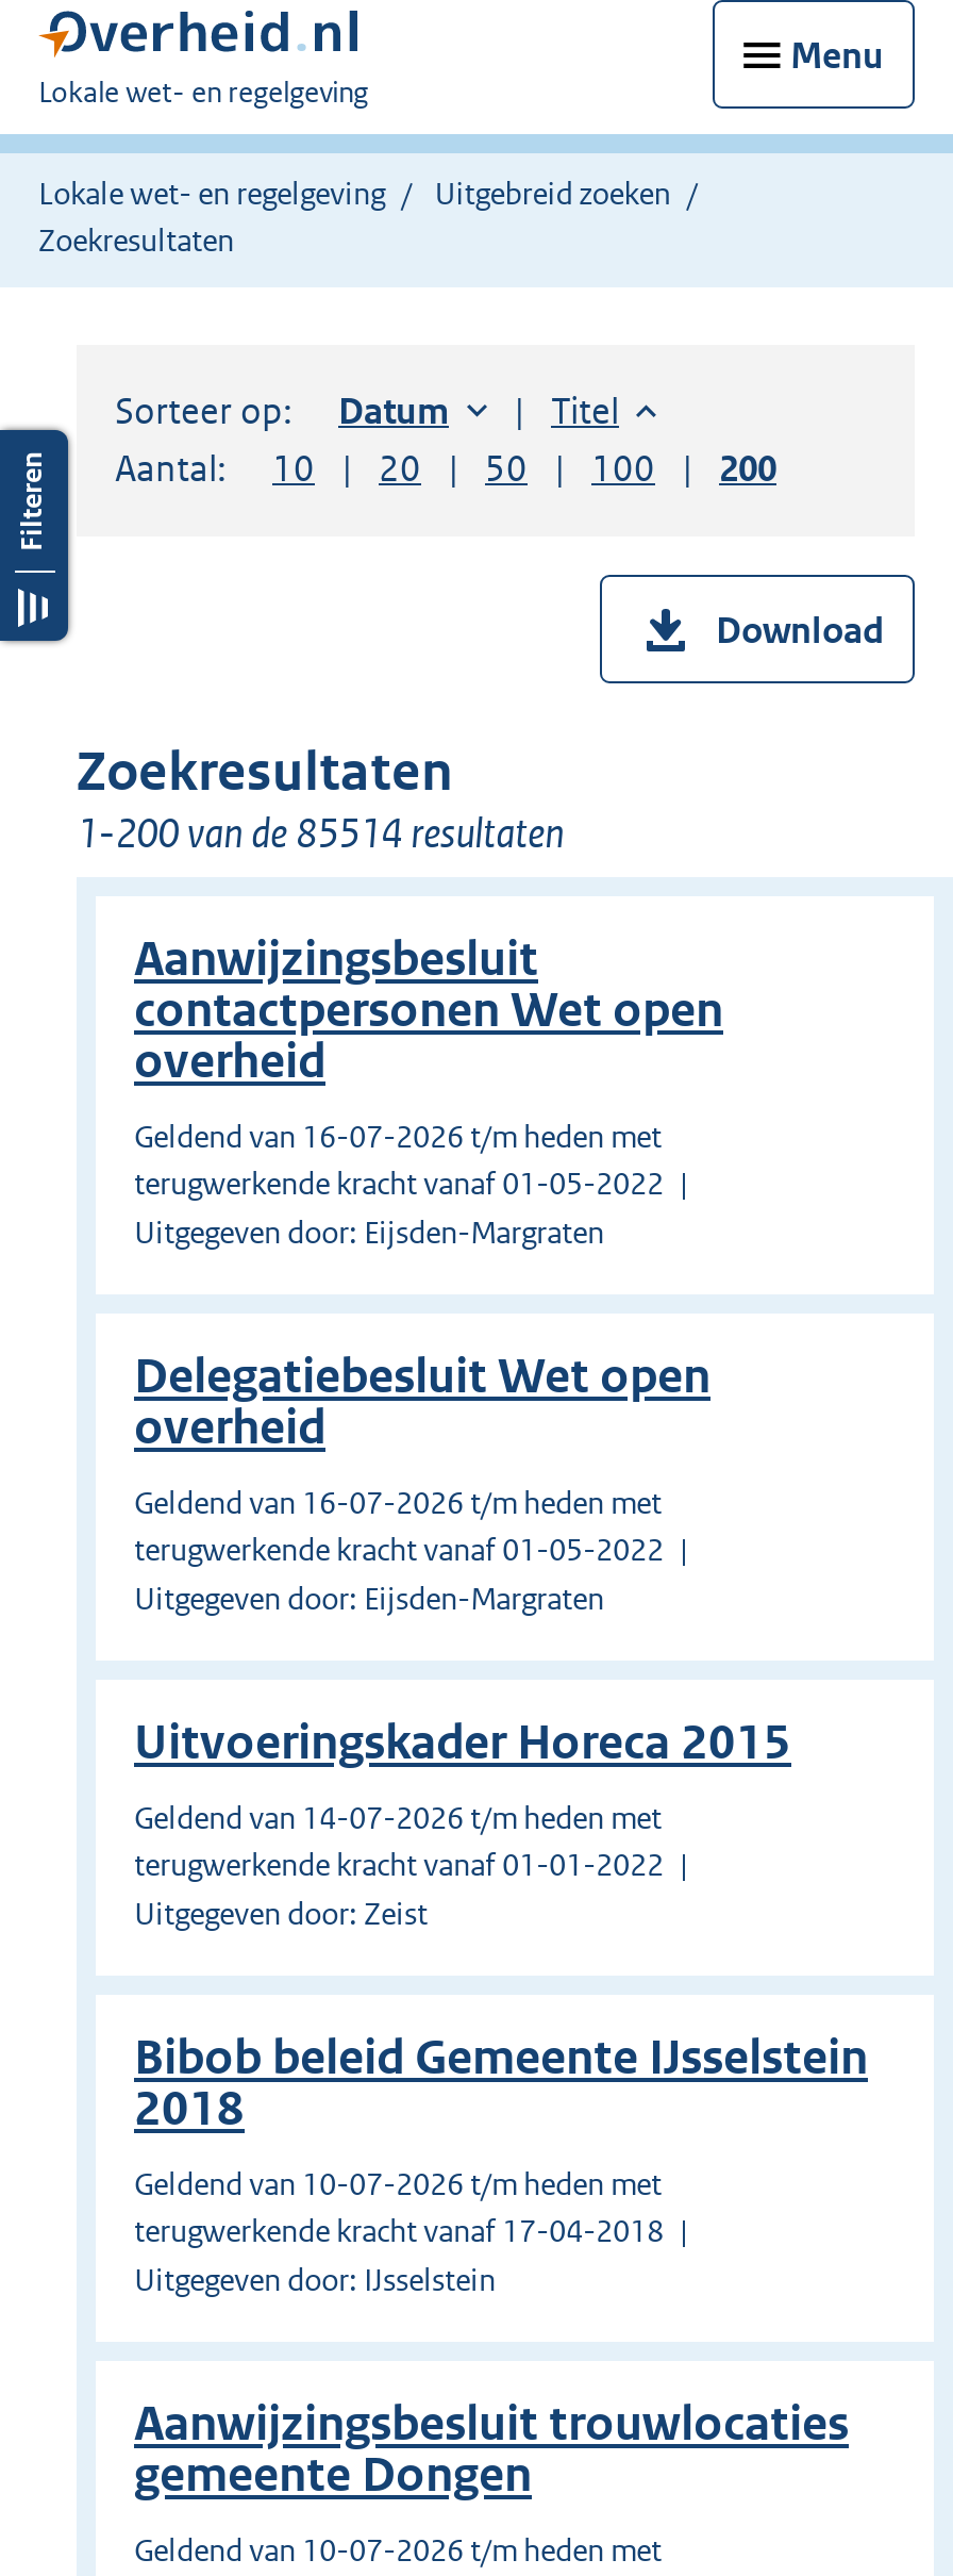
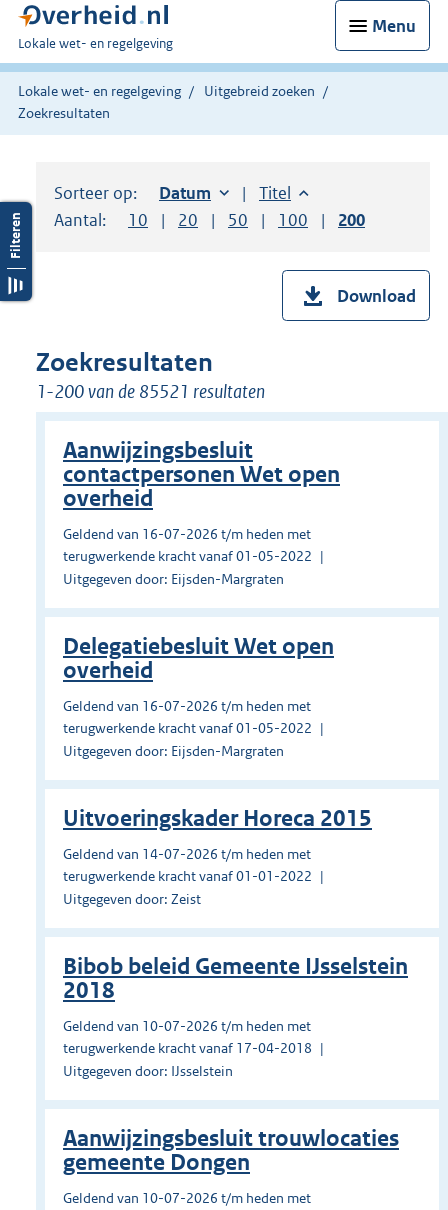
[77,808,564,857] 1-200 van de 85514 resultaten -> [36,380,265,403] 1-200 van de 85521 resultaten

